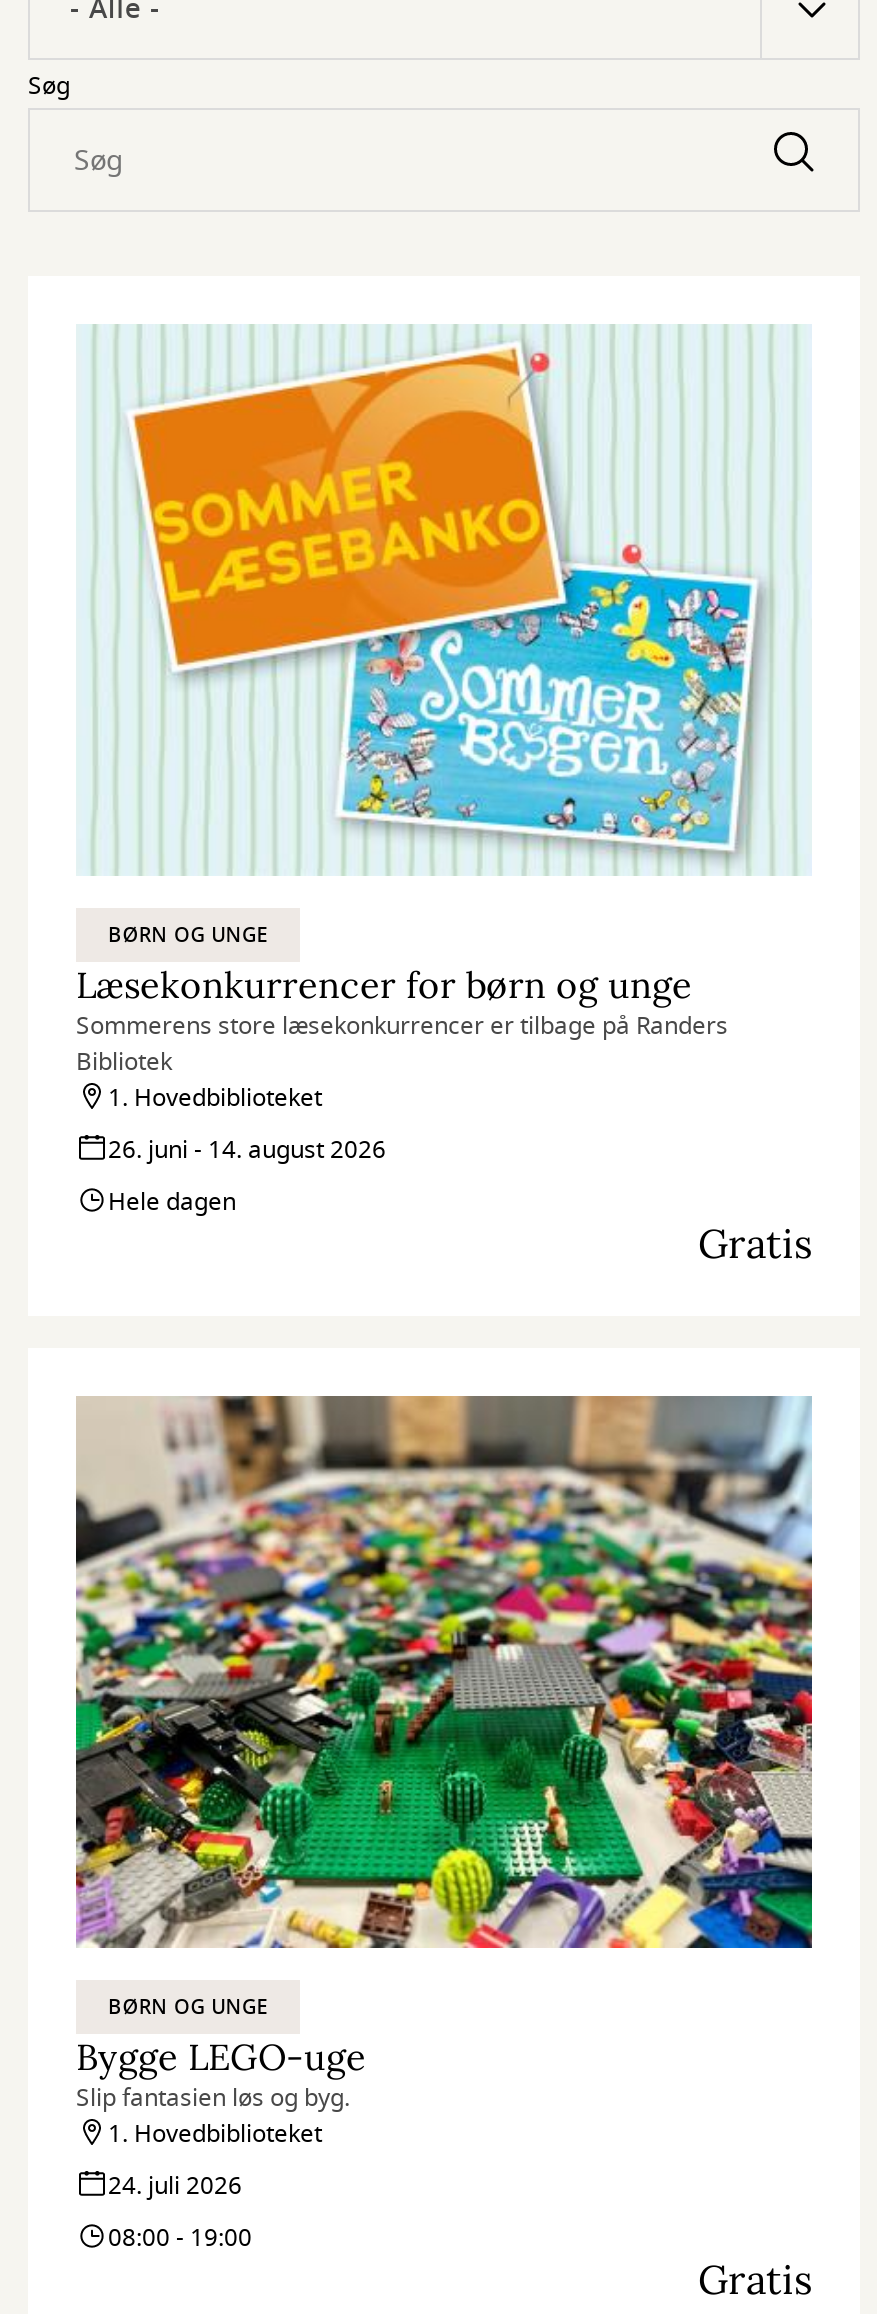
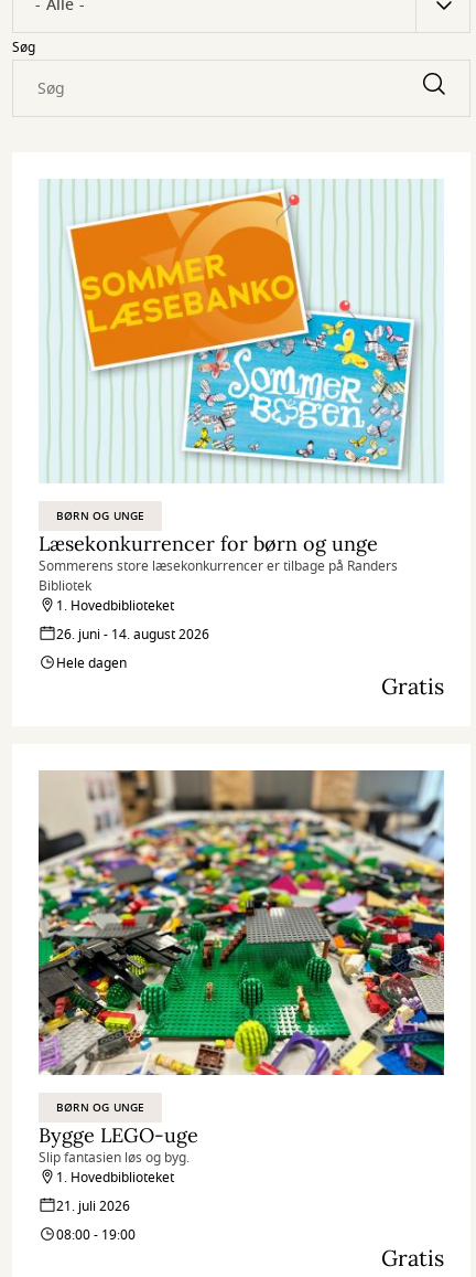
[108,2168,242,2204] 24. juli 2026 -> [56,1196,130,1216] 21. juli 2026

